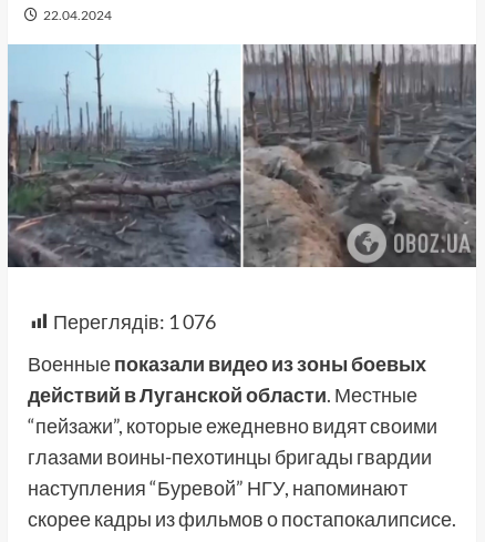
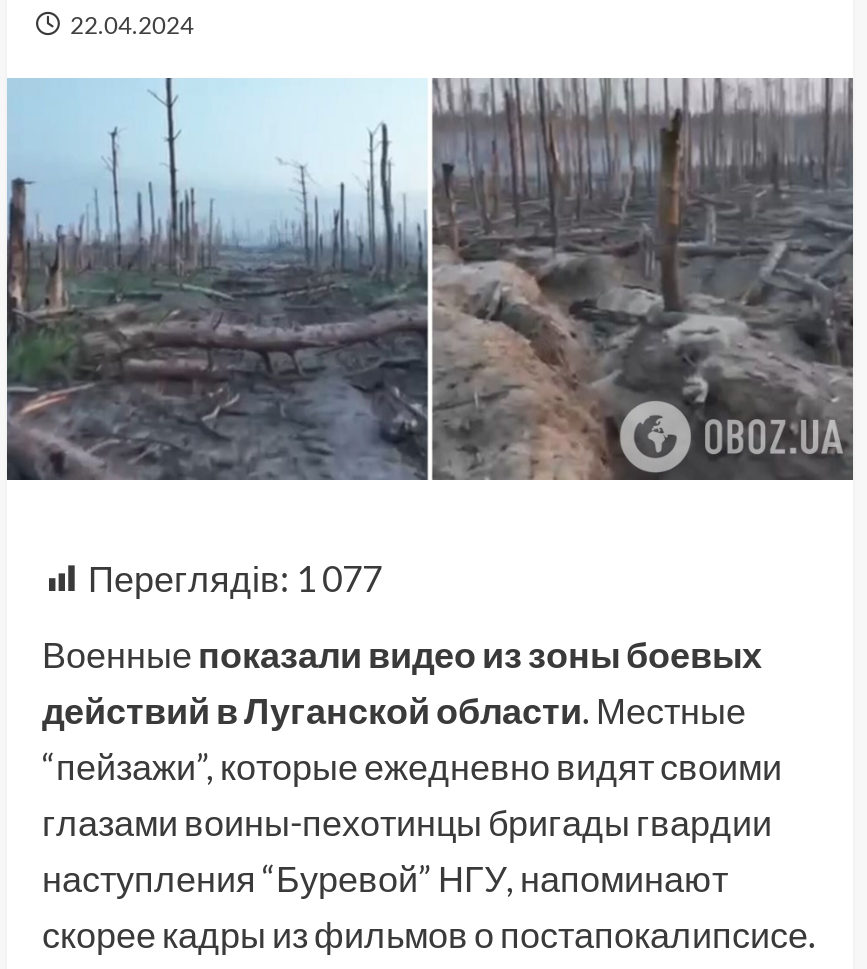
[53,309,215,334] Переглядів: 1 076 -> [88,556,382,600] Переглядів: 1 077

